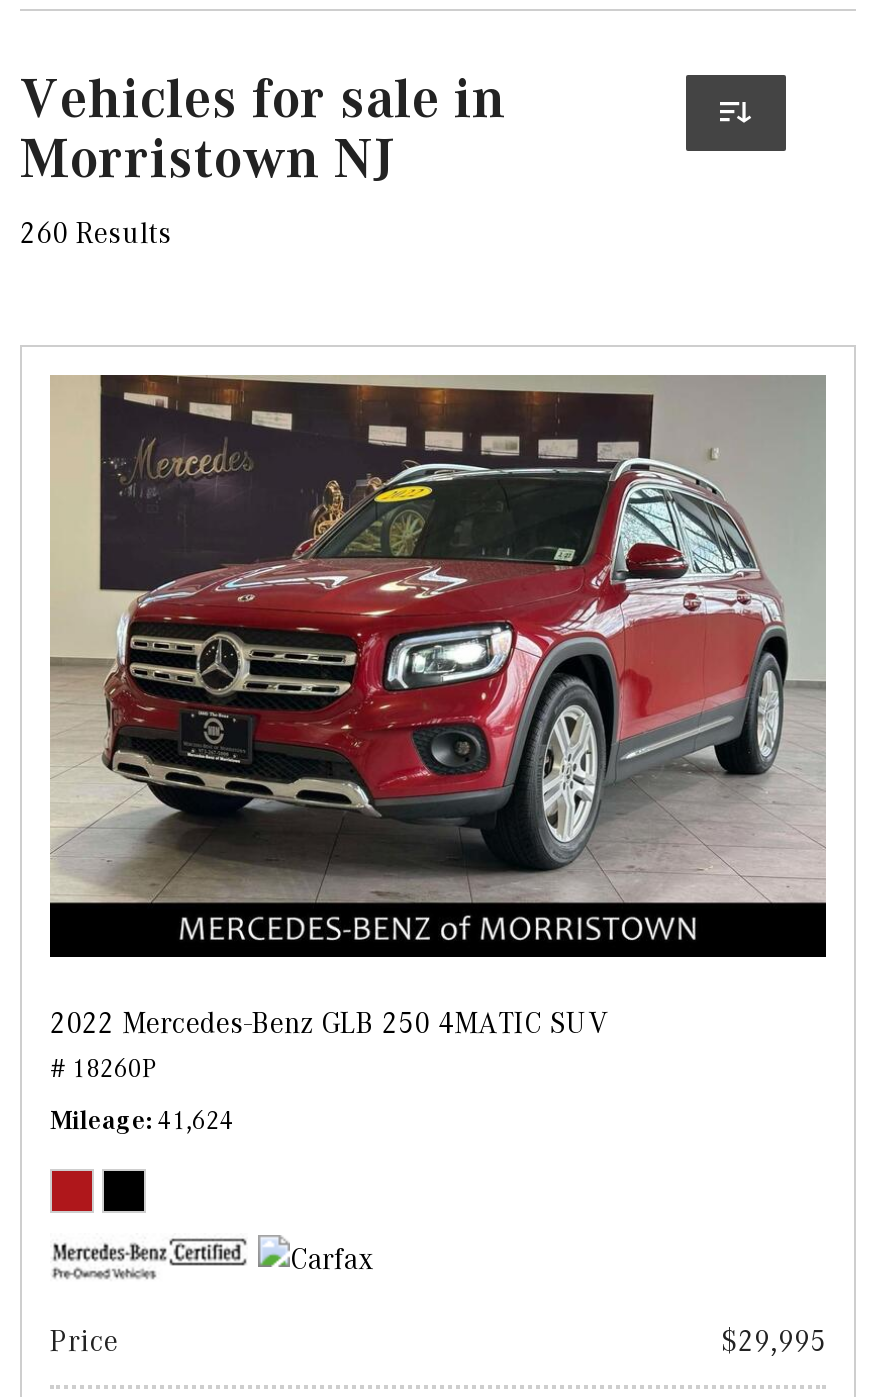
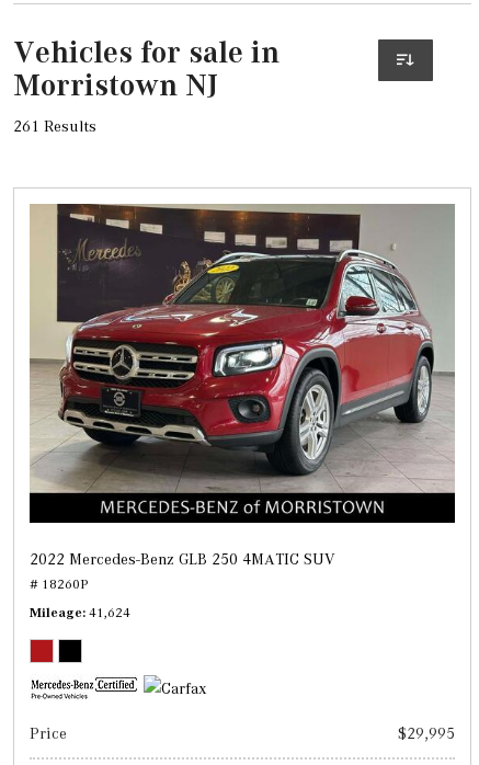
[20,217,172,249] 260 Results -> [13,117,96,135] 261 Results

